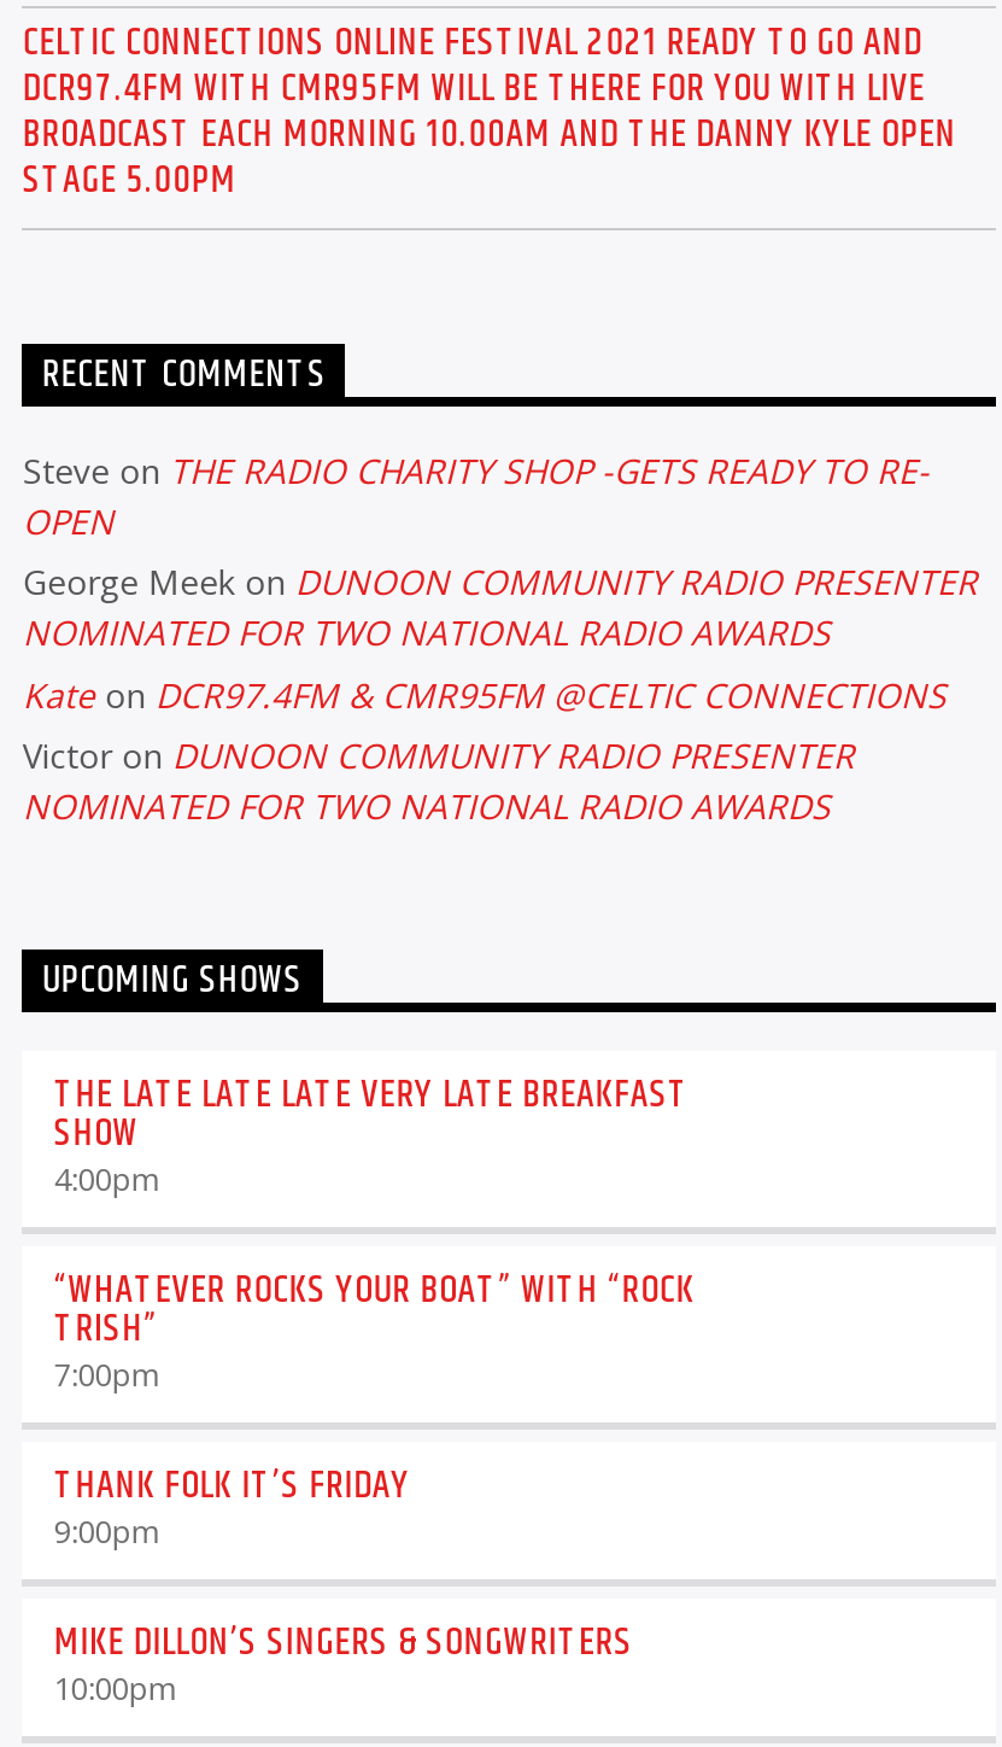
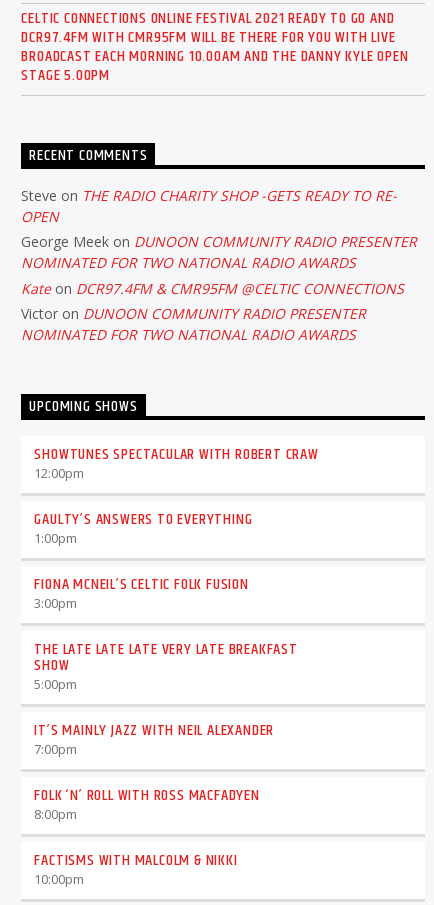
none -> [34,442,319,612] SHOWTUNES SPECTACULAR WITH ROBERT CRAW | 12:00pm | GAULTY’S ANSWERS TO EVERYTHING | 1:00pm | FIONA MCNEIL’S CELTIC FOLK FUSION | 3:00pm
moved [54,1066,689,1165] -> [34,637,298,678]: THE LATE LATE LATE VERY LATE BREAKFAST | SHOW
[54,1157,158,1201] 4:00pm -> [34,675,77,693] 5:00pm
[54,1261,695,1360] “WHATEVER ROCKS YOUR BOAT” WITH “ROCK | TRISH” -> [34,718,274,743] IT’S MAINLY JAZZ WITH NEIL ALEXANDER
[54,1456,410,1553] THANK FOLK IT’S FRIDAY | 9:00pm -> [34,783,260,823] FOLK ‘N’ ROLL WITH ROSS MACFADYEN | 8:00pm
[54,1613,633,1674] MIKE DILLON’S SINGERS & SONGWRITERS -> [34,848,238,873] FACTISMS WITH MALCOLM & NIKKI

